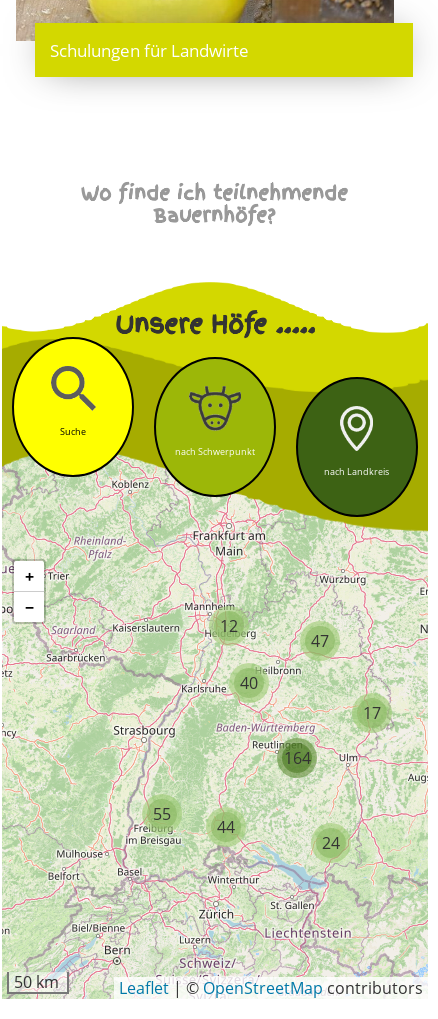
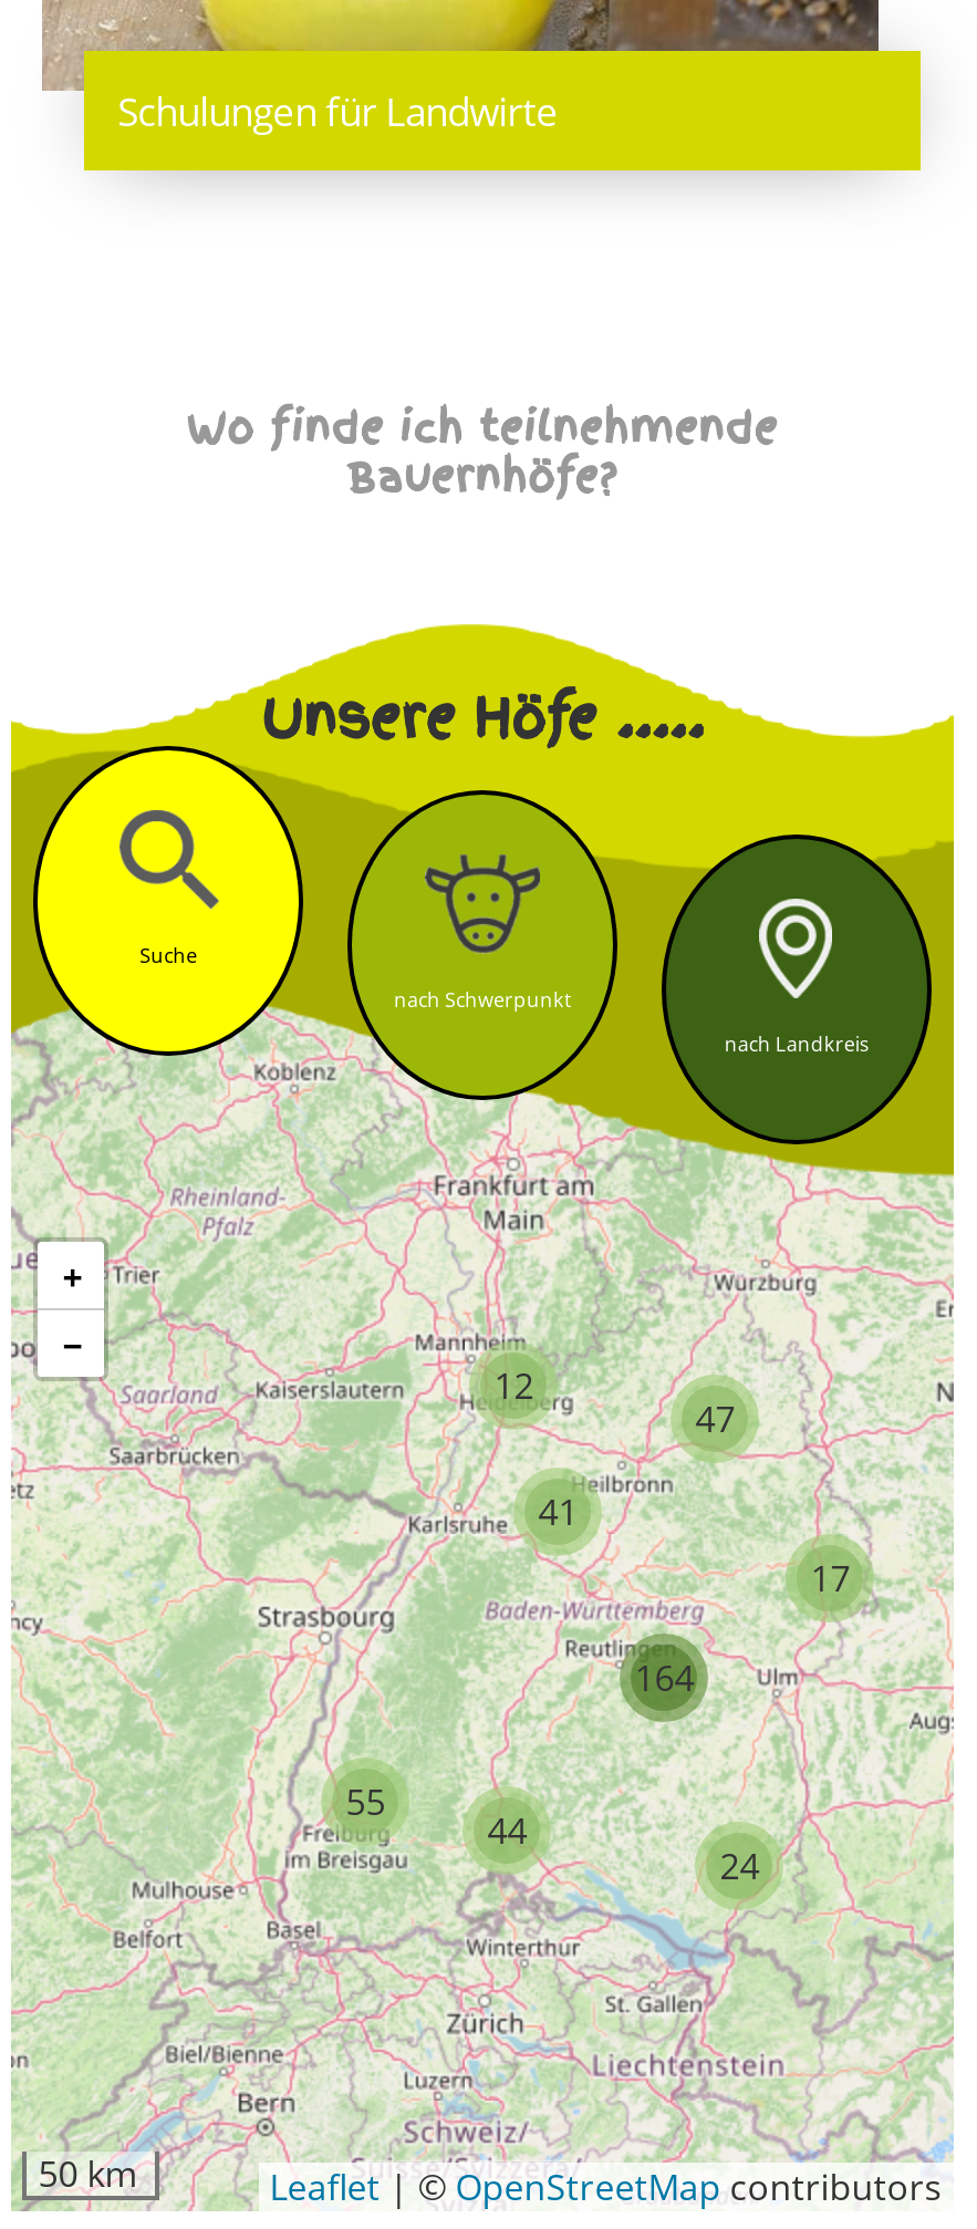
[240,672,258,694] 40 -> [538,1488,578,1537] 41

